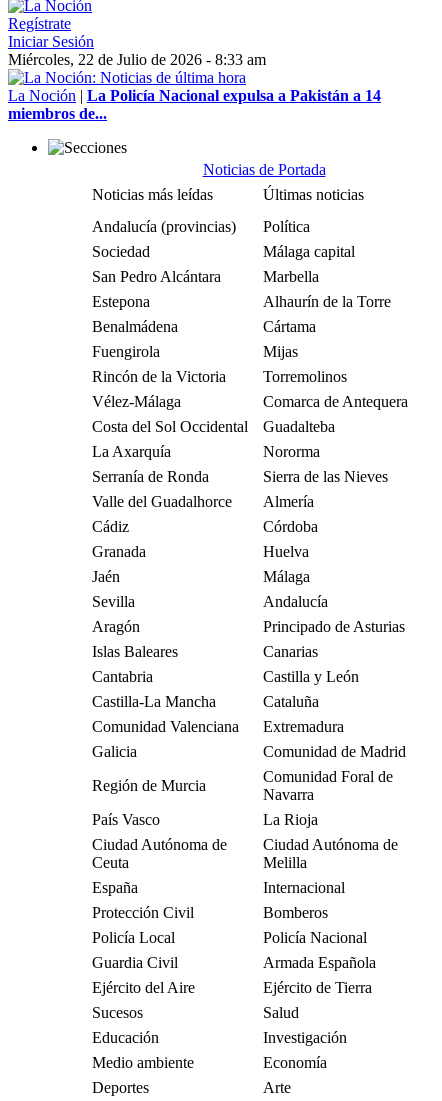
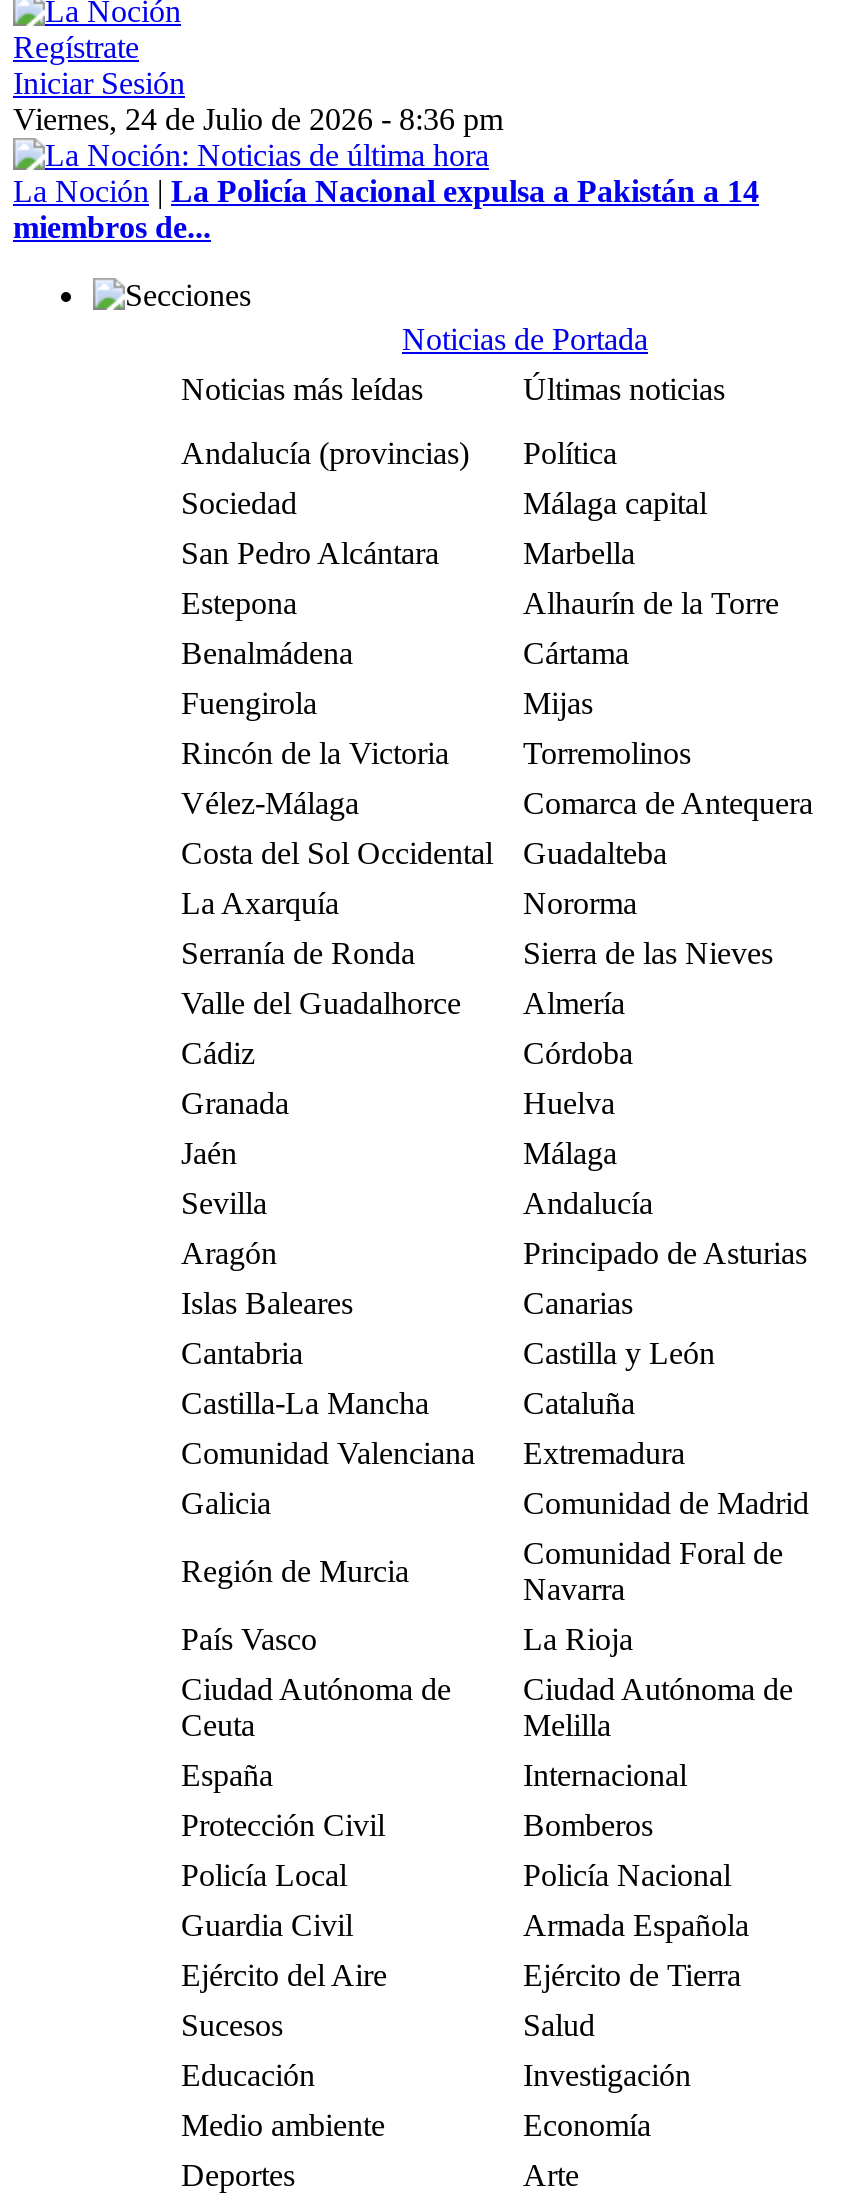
[8,51,266,68] Miércoles, 22 de Julio de 2026 - 8:33 am -> [13,102,503,136] Viernes, 24 de Julio de 2026 - 8:36 pm

